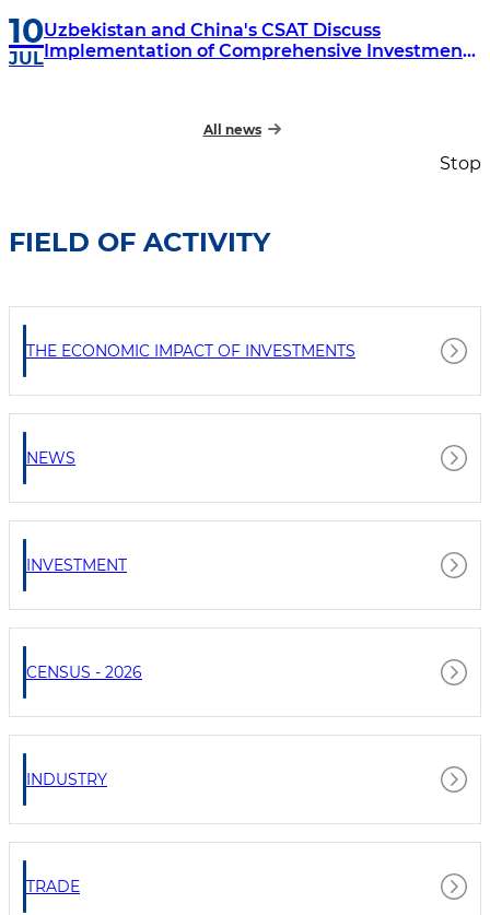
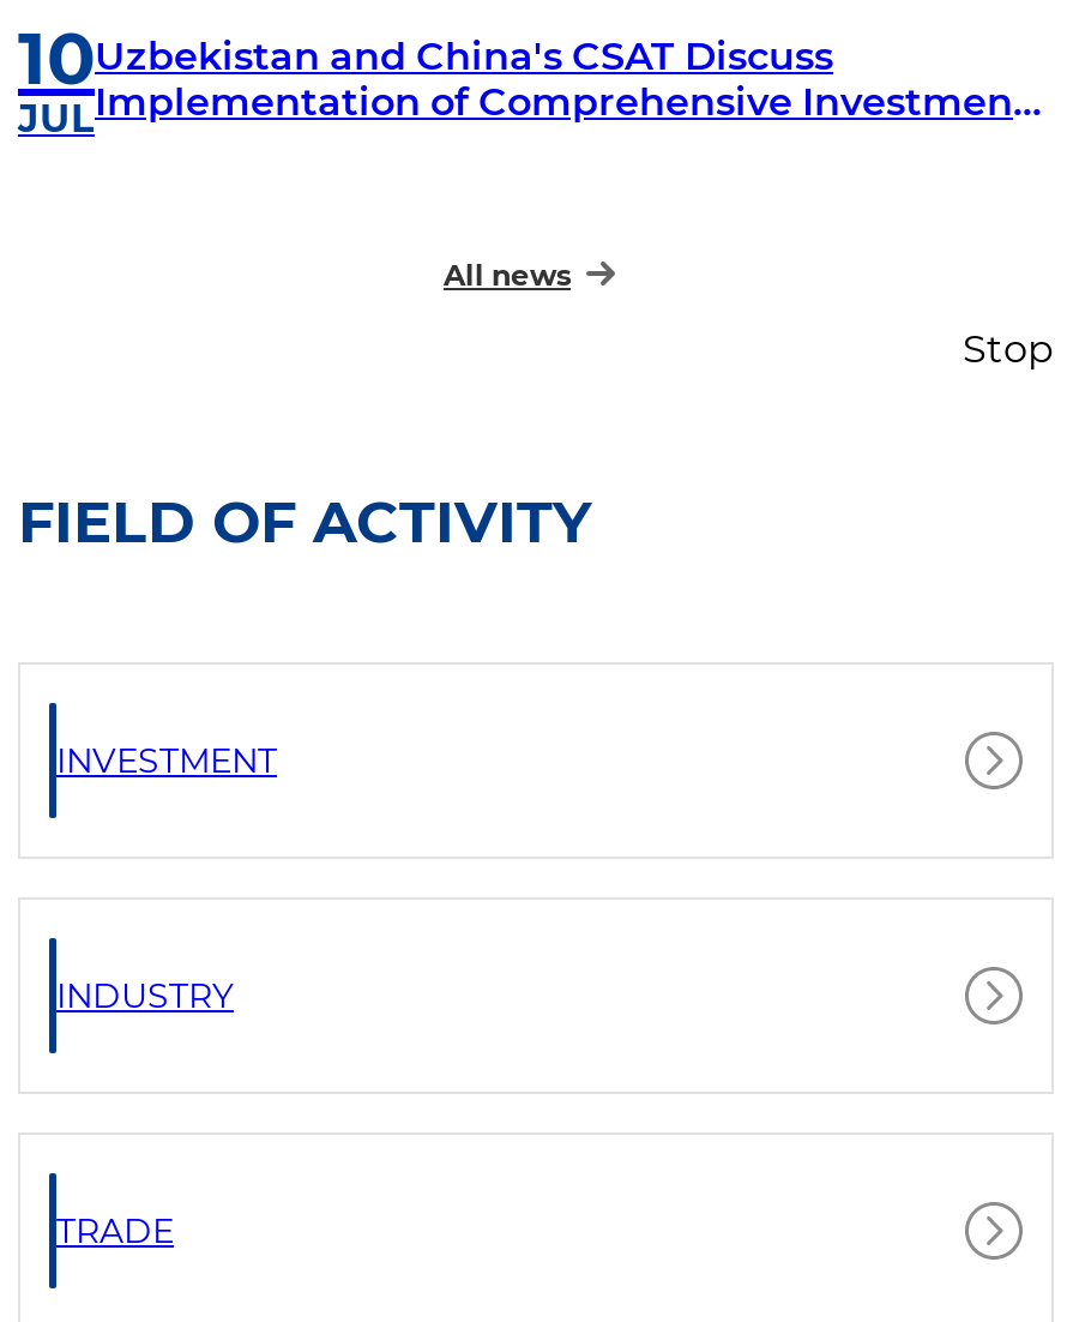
[26,341,355,360] THE ECONOMIC IMPACT OF INVESTMENTS -> none
[26,448,75,468] NEWS -> none
[26,662,142,682] CENSUS - 2026 -> none

